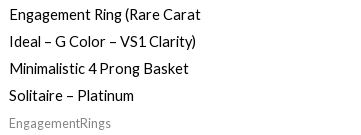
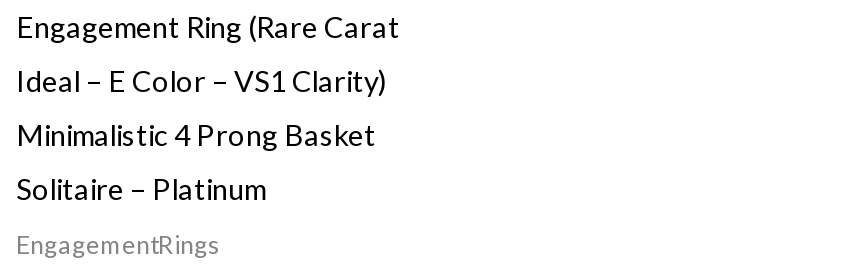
[9,33,196,50] Ideal – G Color – VS1 Clarity) -> [16,64,386,98] Ideal – E Color – VS1 Clarity)

